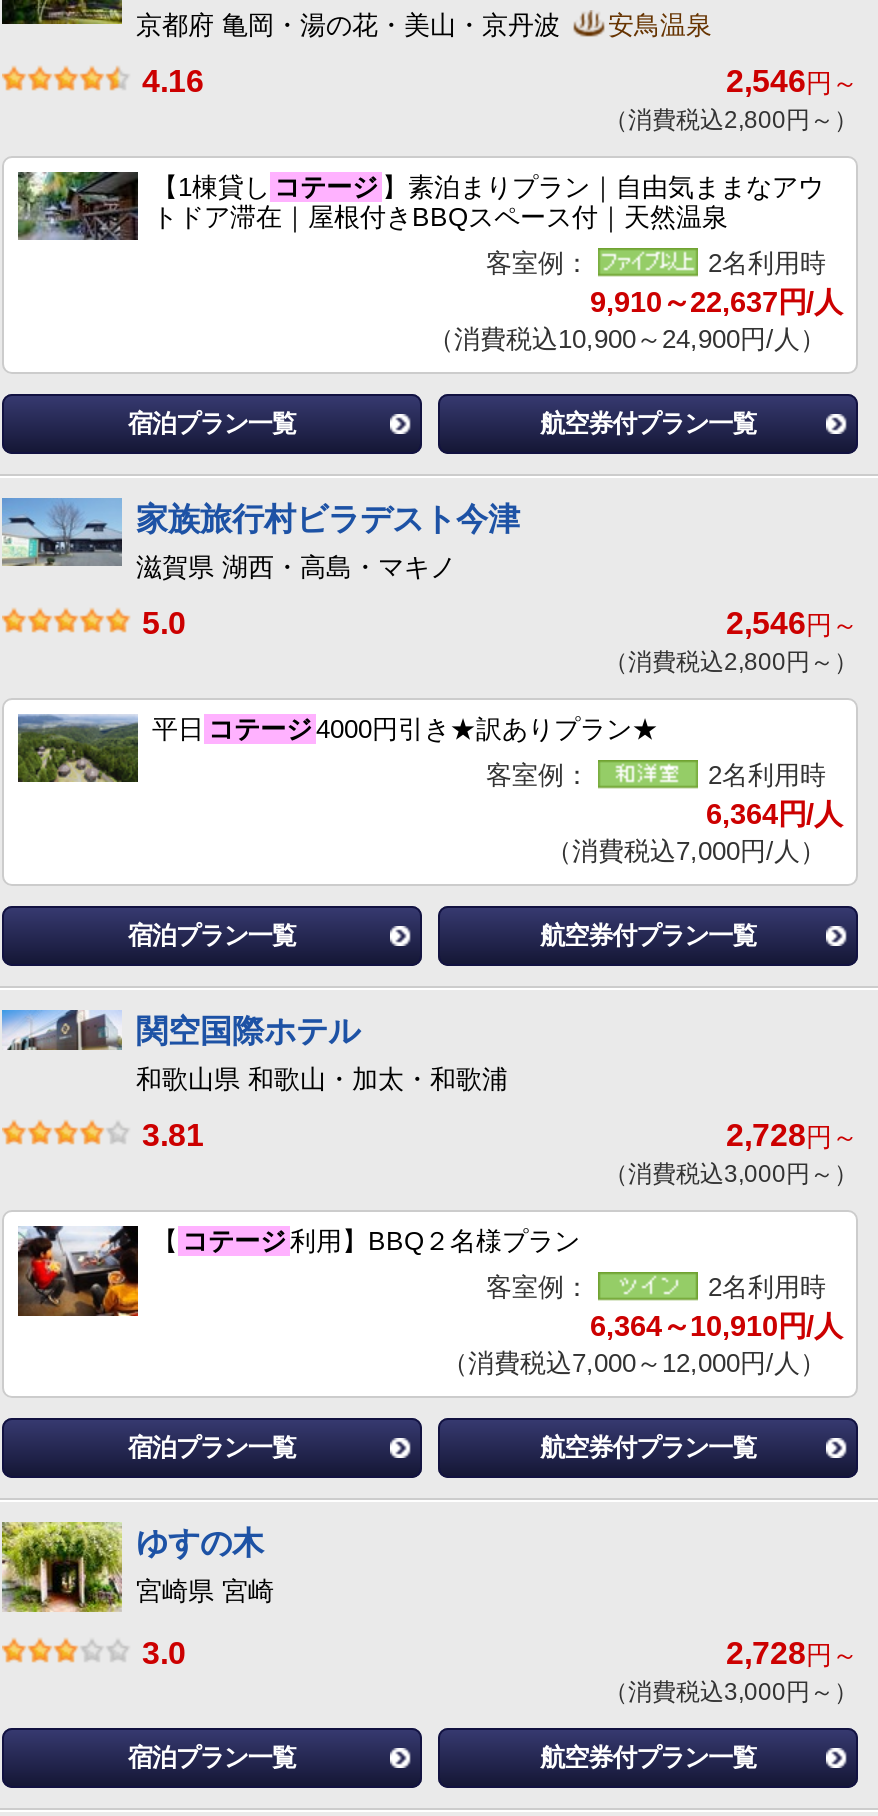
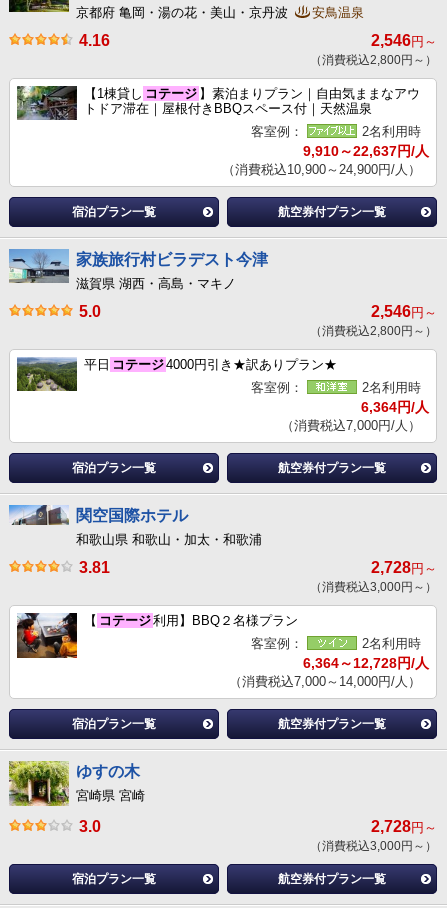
[590,1310,842,1342] 6,364～10,910円/人 -> [303,655,429,671] 6,364～12,728円/人
[442,1348,826,1378] （消費税込7,000～12,000円/人） -> [229,674,421,689] （消費税込7,000～14,000円/人）

